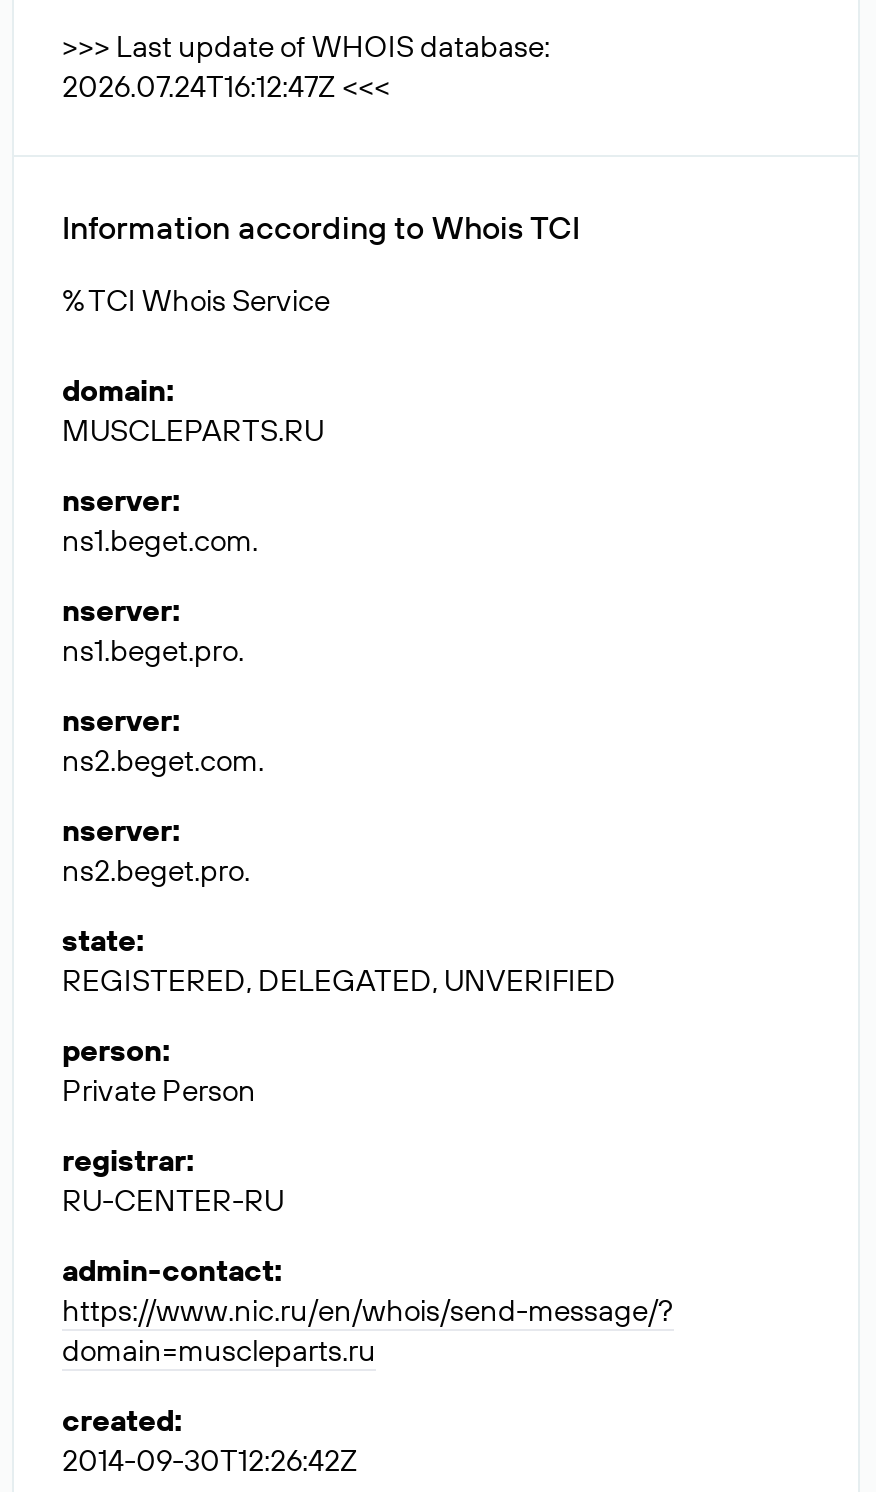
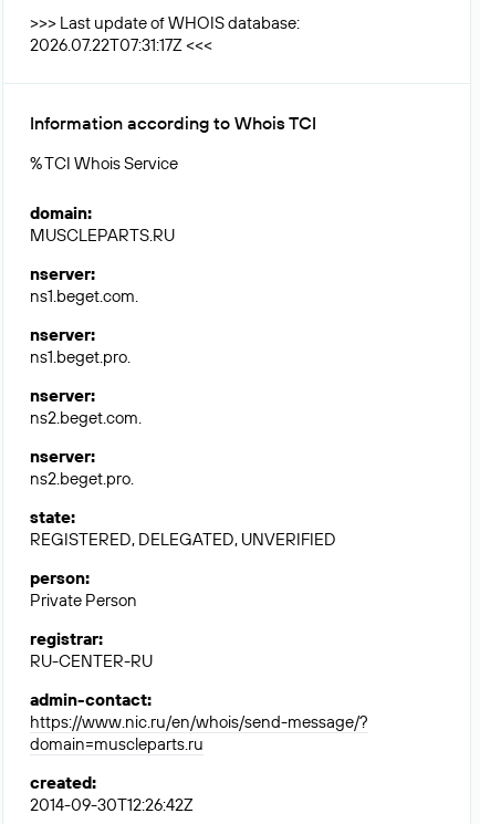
[62,67,390,105] 2026.07.24T16:12:47Z <<< -> [30,34,212,55] 2026.07.22T07:31:17Z <<<

